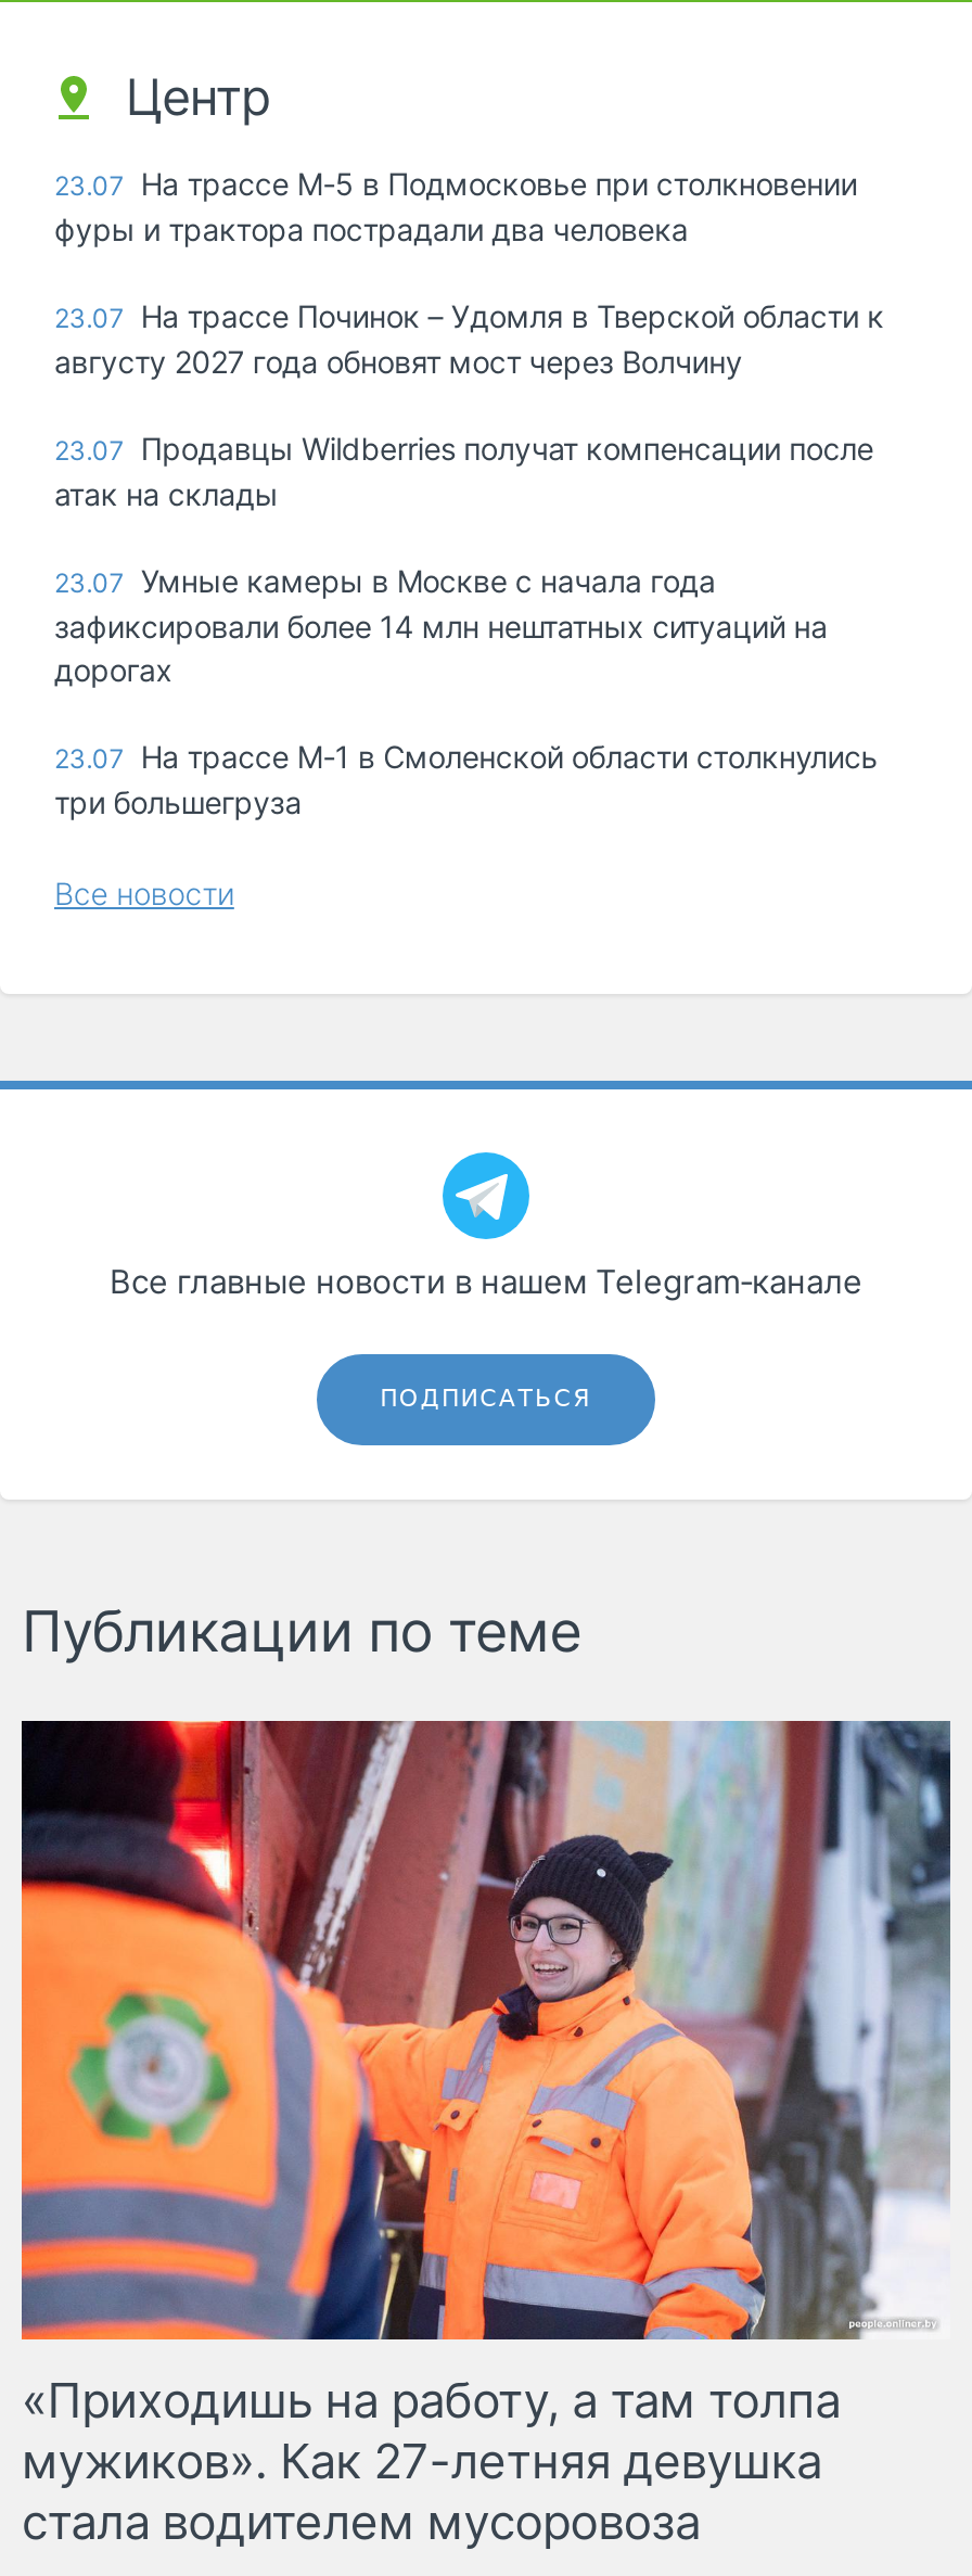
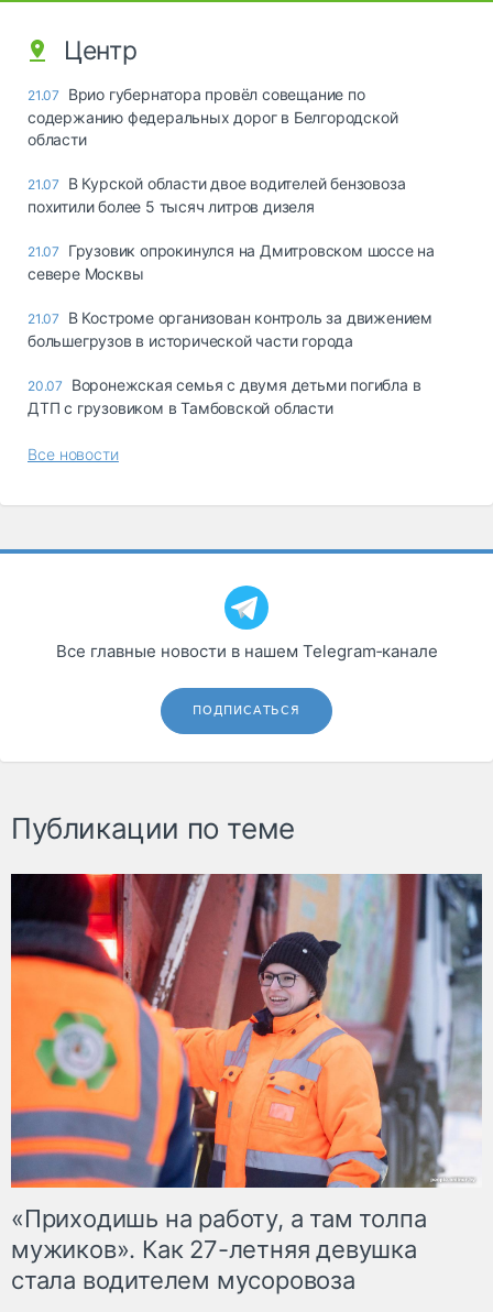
[54,165,857,248] 23.07 На трассе М-5 в Подмосковье при столкновении | фуры и трактора пострадали два человека -> [28,85,398,149] 21.07 Врио губернатора провёл совещание по | содержанию федеральных дорог в Белгородской | области
[54,298,884,380] 23.07 На трассе Починок – Удомля в Тверской области к | августу 2027 года обновят мост через Волчину -> [28,174,405,216] 21.07 В Курской области двое водителей бензовоза | похитили более 5 тысяч литров дизеля
[54,430,873,512] 23.07 Продавцы Wildberries получат компенсации после | атак на склады -> [28,241,435,283] 21.07 Грузовик опрокинулся на Дмитровском шоссе на | севере Москвы
[54,562,828,688] 23.07 Умные камеры в Москве с начала года | зафиксировали более 14 млн нештатных ситуаций на | дорогах -> [28,308,432,350] 21.07 В Костроме организован контроль за движением | большегрузов в исторической части города
[54,738,878,821] 23.07 На трассе М-1 в Смоленской области столкнулись | три большегруза -> [28,375,421,417] 20.07 Воронежская семья с двумя детьми погибла в | ДТП с грузовиком в Тамбовской области

